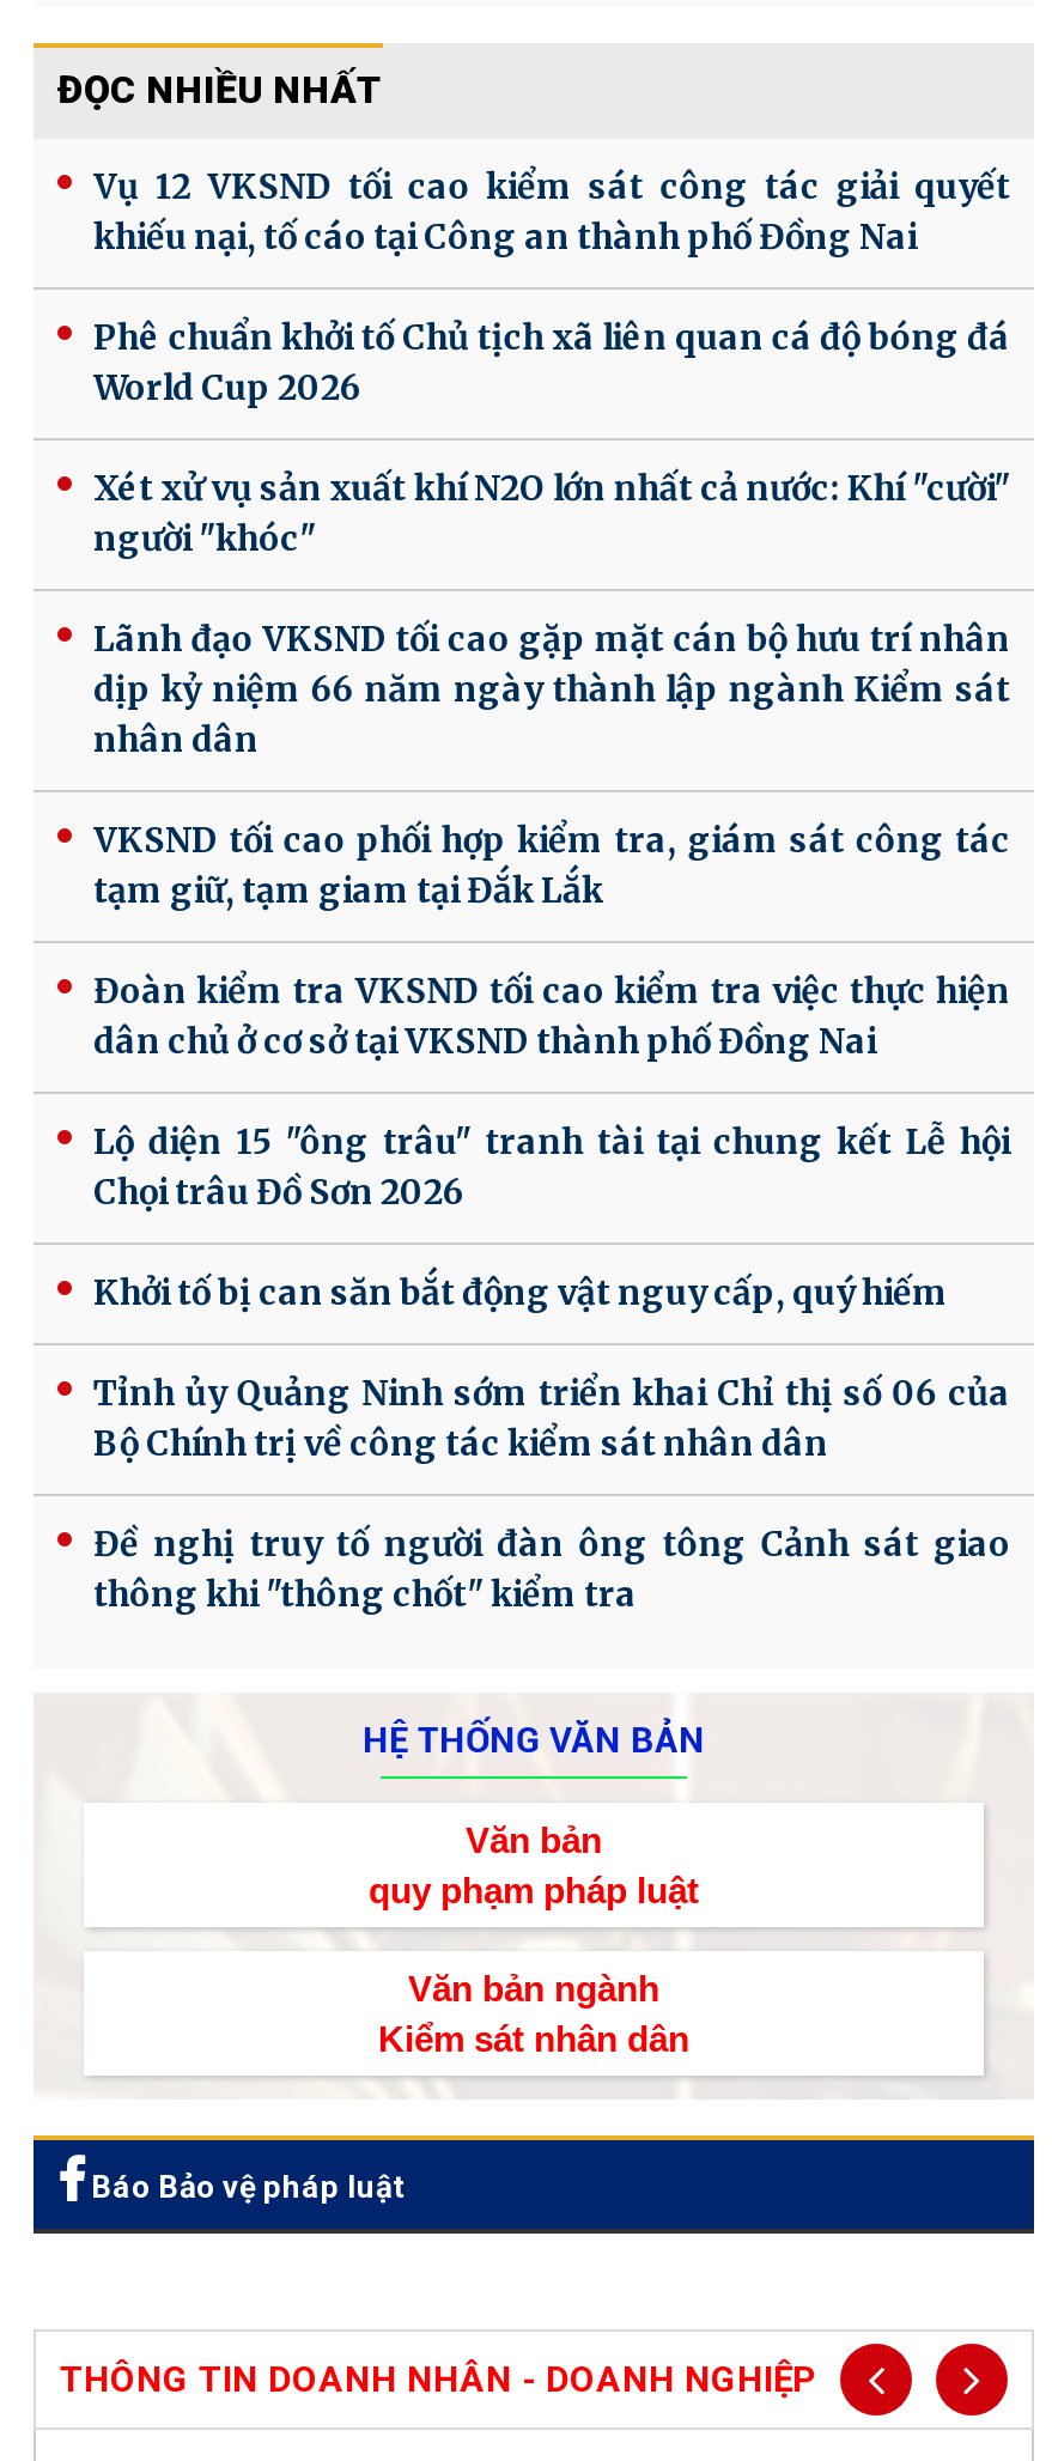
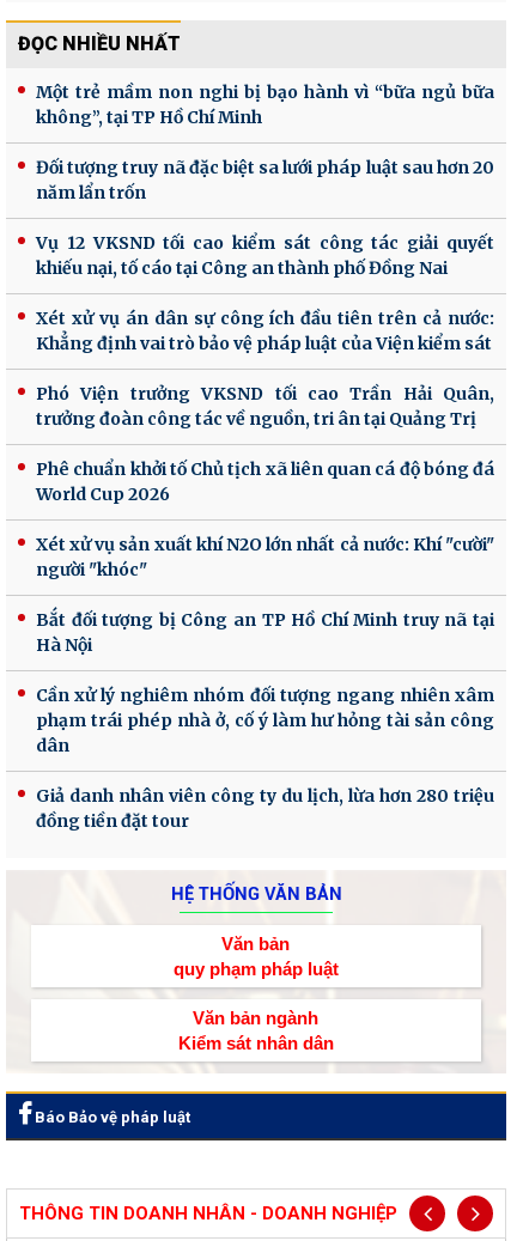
none -> [36,82,494,204] Một trẻ mầm non nghi bị bạo hành vì “bữa ngủ bữa | không”, tại TP Hồ Chí Minh | Đối tượng truy nã đặc biệt sa lưới pháp luật sau hơn 20 | năm lẩn trốn
moved [93,166,1010,260] -> [36,233,494,279]: Vụ 12 VKSND tối cao kiểm sát công tác giải quyết | khiếu nại, tố cáo tại Công an thành phố Đồng Nai
none -> [36,308,494,430] Xét xử vụ án dân sự công ích đầu tiên trên cả nước: | Khẳng định vai trò bảo vệ pháp luật của Viện kiểm sát | Phó Viện trưởng VKSND tối cao Trần Hải Quân, | trưởng đoàn công tác về nguồn, tri ân tại Quảng Trị
moved [93,317,1010,561] -> [36,459,494,581]: Phê chuẩn khởi tố Chủ tịch xã liên quan cá độ bóng đá | World Cup 2026 | Xét xử vụ sản xuất khí N2O lớn nhất cả nước: Khí "cười" | người "khóc"
[93,619,1010,1617] Lãnh đạo VKSND tối cao gặp mặt cán bộ hưu trí nhân | dịp kỷ niệm 66 năm ngày thành lập ngành Kiểm sát | nhân dân | VKSND tối cao phối hợp kiểm tra, giám sát công tác | tạm giữ, tạm giam tại Đắk Lắk | Đoàn kiểm tra VKSND tối cao kiểm tra việc thực hiện | dân chủ ở cơ sở tại VKSND thành phố Đồng Nai | Lộ diện 15 "ông trâu" tranh tài tại chung kết Lễ hội | Chọi trâu Đồ Sơn 2026 | Khởi tố bị can săn bắt động vật nguy cấp, quý hiếm | Tỉnh ủy Quảng Ninh sớm triển khai Chỉ thị số 06 của | Bộ Chính trị về công tác kiểm sát nhân dân | Đề nghị truy tố người đàn ông tông Cảnh sát giao | thông khi "thông chốt" kiểm tra -> [36,610,494,832] Bắt đối tượng bị Công an TP Hồ Chí Minh truy nã tại | Hà Nội | Cần xử lý nghiêm nhóm đối tượng ngang nhiên xâm | phạm trái phép nhà ở, cố ý làm hư hỏng tài sản công | dân | Giả danh nhân viên công ty du lịch, lừa hơn 280 triệu | đồng tiền đặt tour

